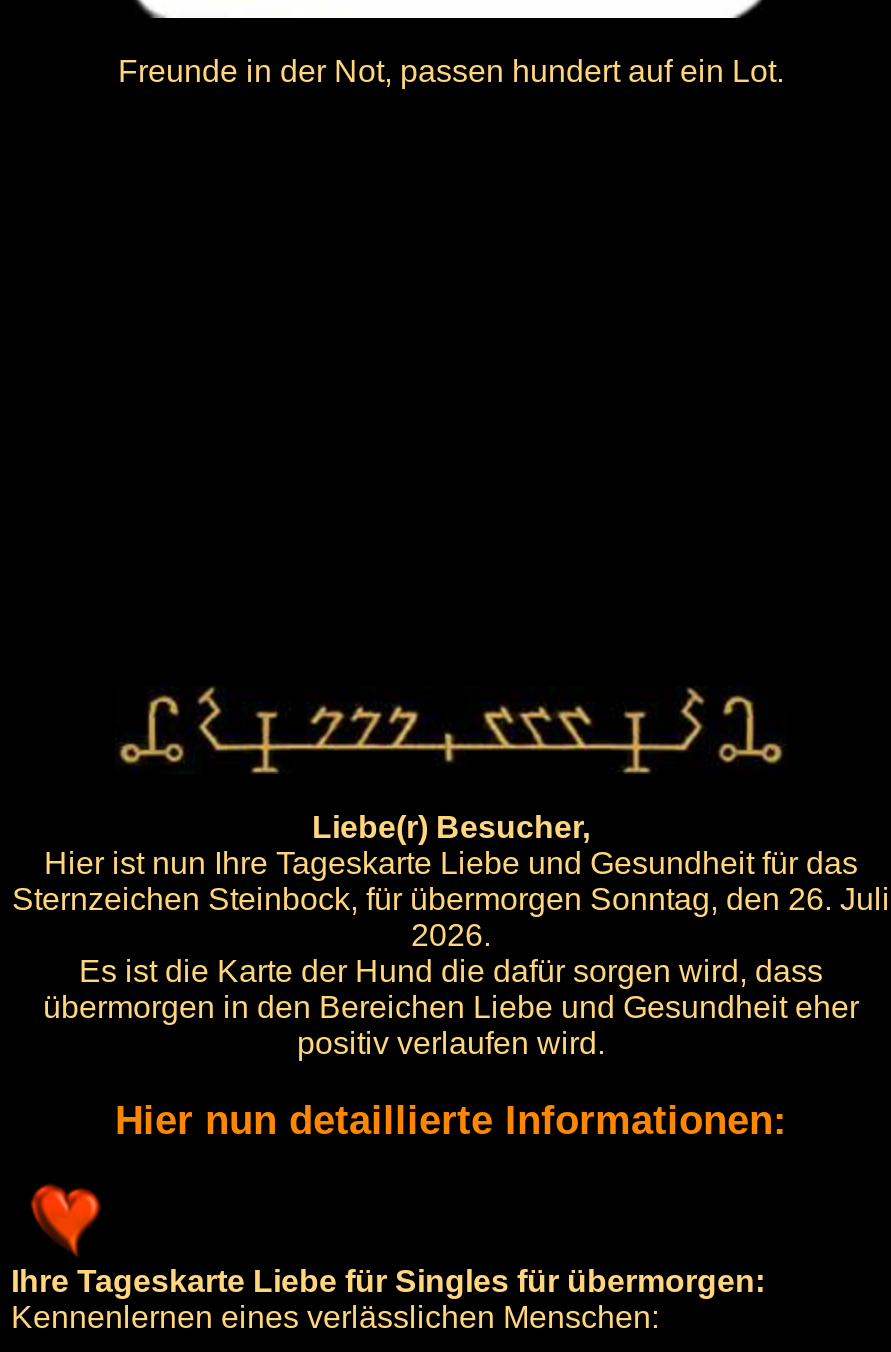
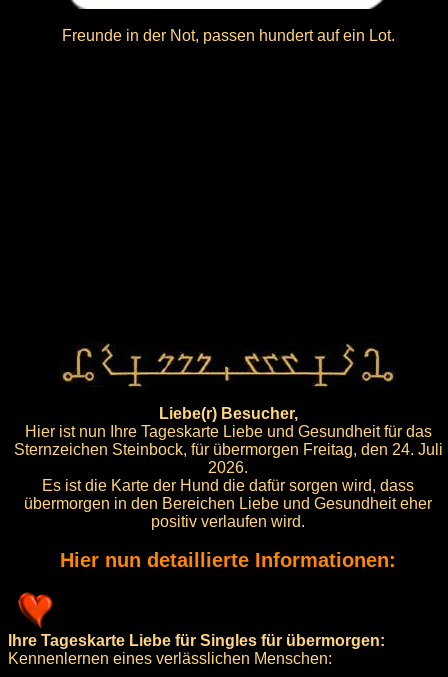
[12,881,890,915] Sternzeichen Steinbock, für übermorgen Sonntag, den 26. Juli -> [13,440,442,457] Sternzeichen Steinbock, für übermorgen Freitag, den 24. Juli

